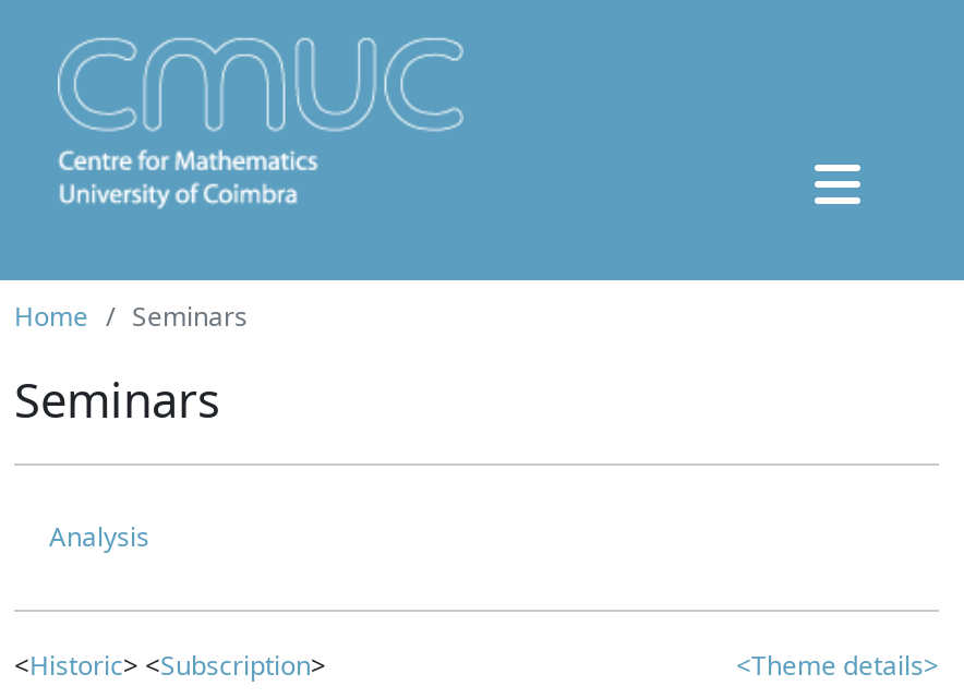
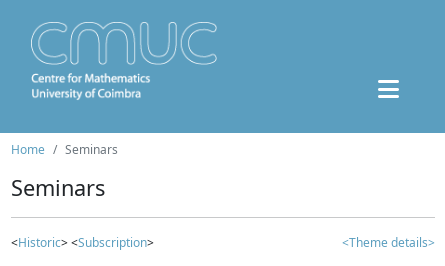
[49,518,149,555] Analysis -> none

